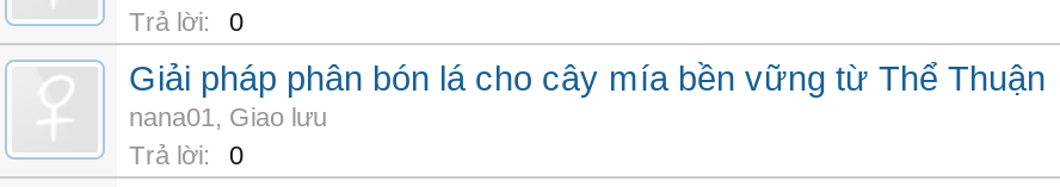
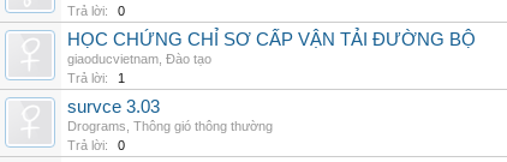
[129,60,1046,131] Giải pháp phân bón lá cho cây mía bền vững từ Thể Thuận | nana01, Giao lưu -> [67,30,476,133] HỌC CHỨNG CHỈ SƠ CẤP VẬN TẢI ĐƯỜNG BỘ | giaoducvietnam, Đào tạo | Trả lời: | 1 | survce 3.03 | Drograms, Thông gió thông thường

